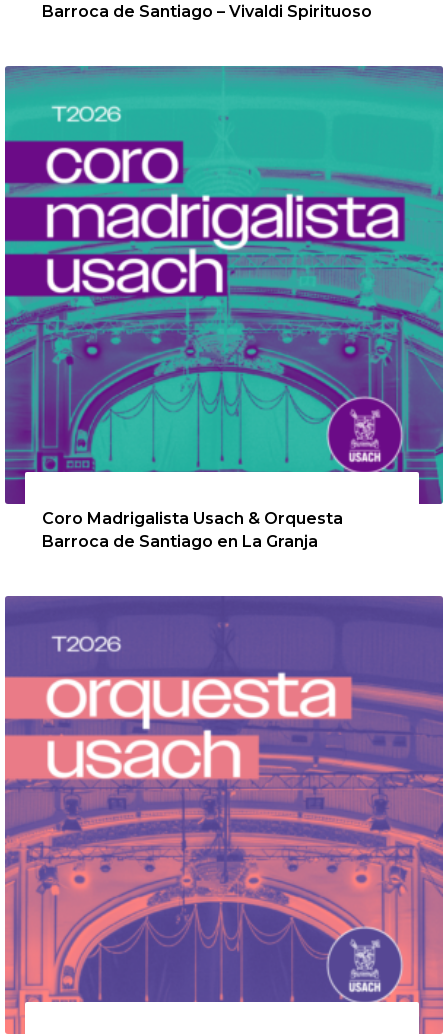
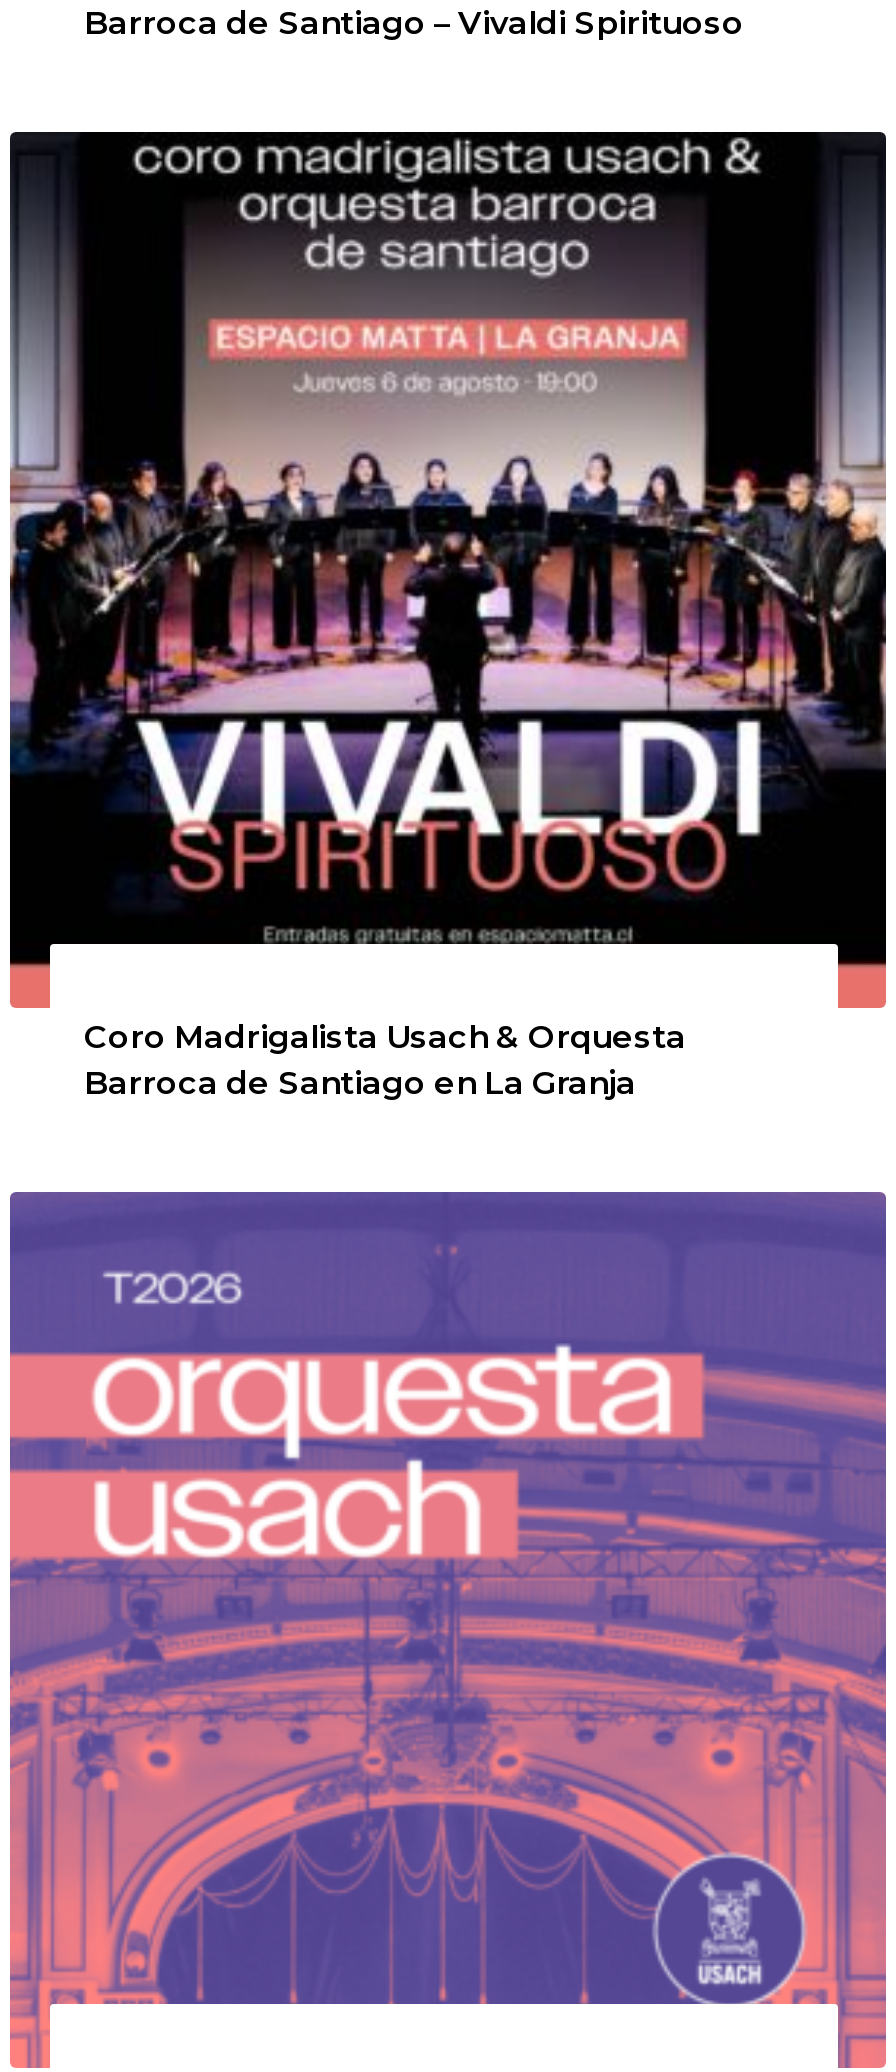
[4,65,444,505] [image] -> [8,130,888,1010] [image]

